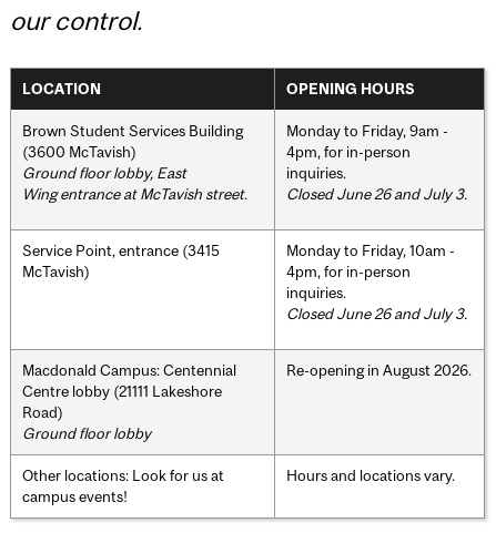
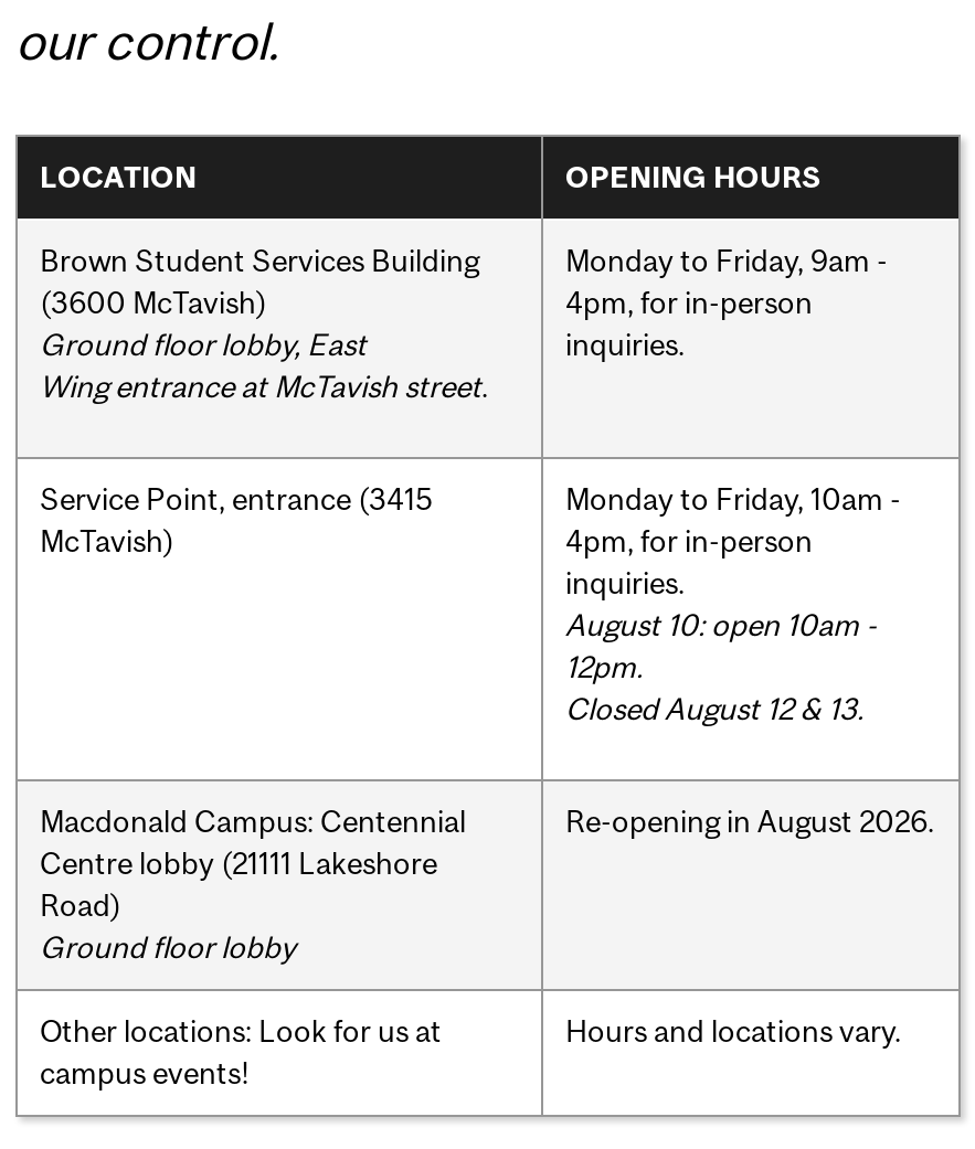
[286,185,467,202] Closed June 26 and July 3. -> none
[286,304,467,322] Closed June 26 and July 3. -> [565,606,877,725] August 10: open 10am - | 12pm. | Closed August 12 & 13.

